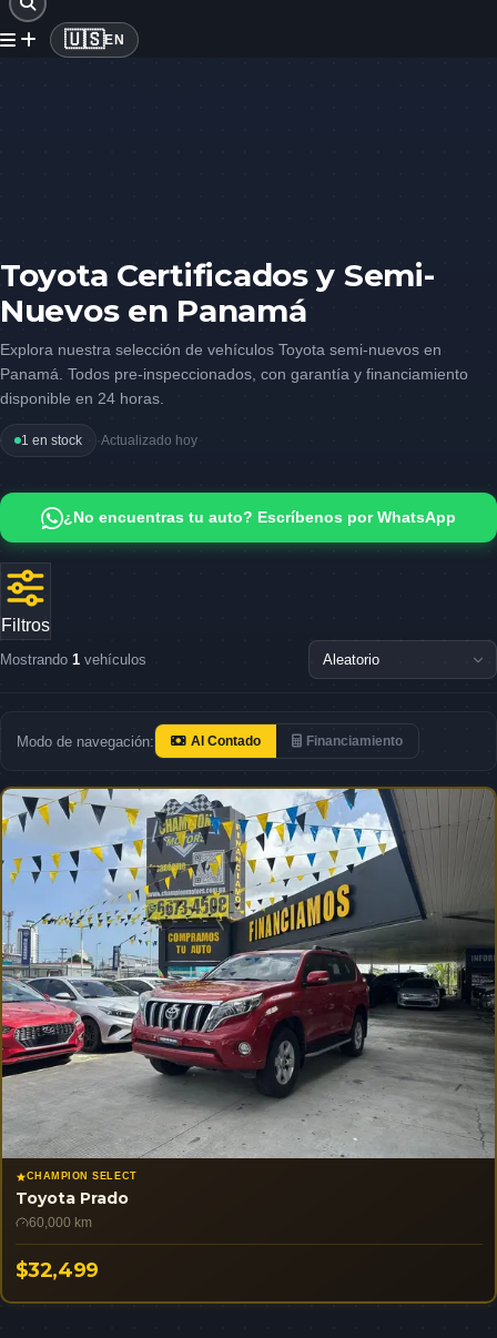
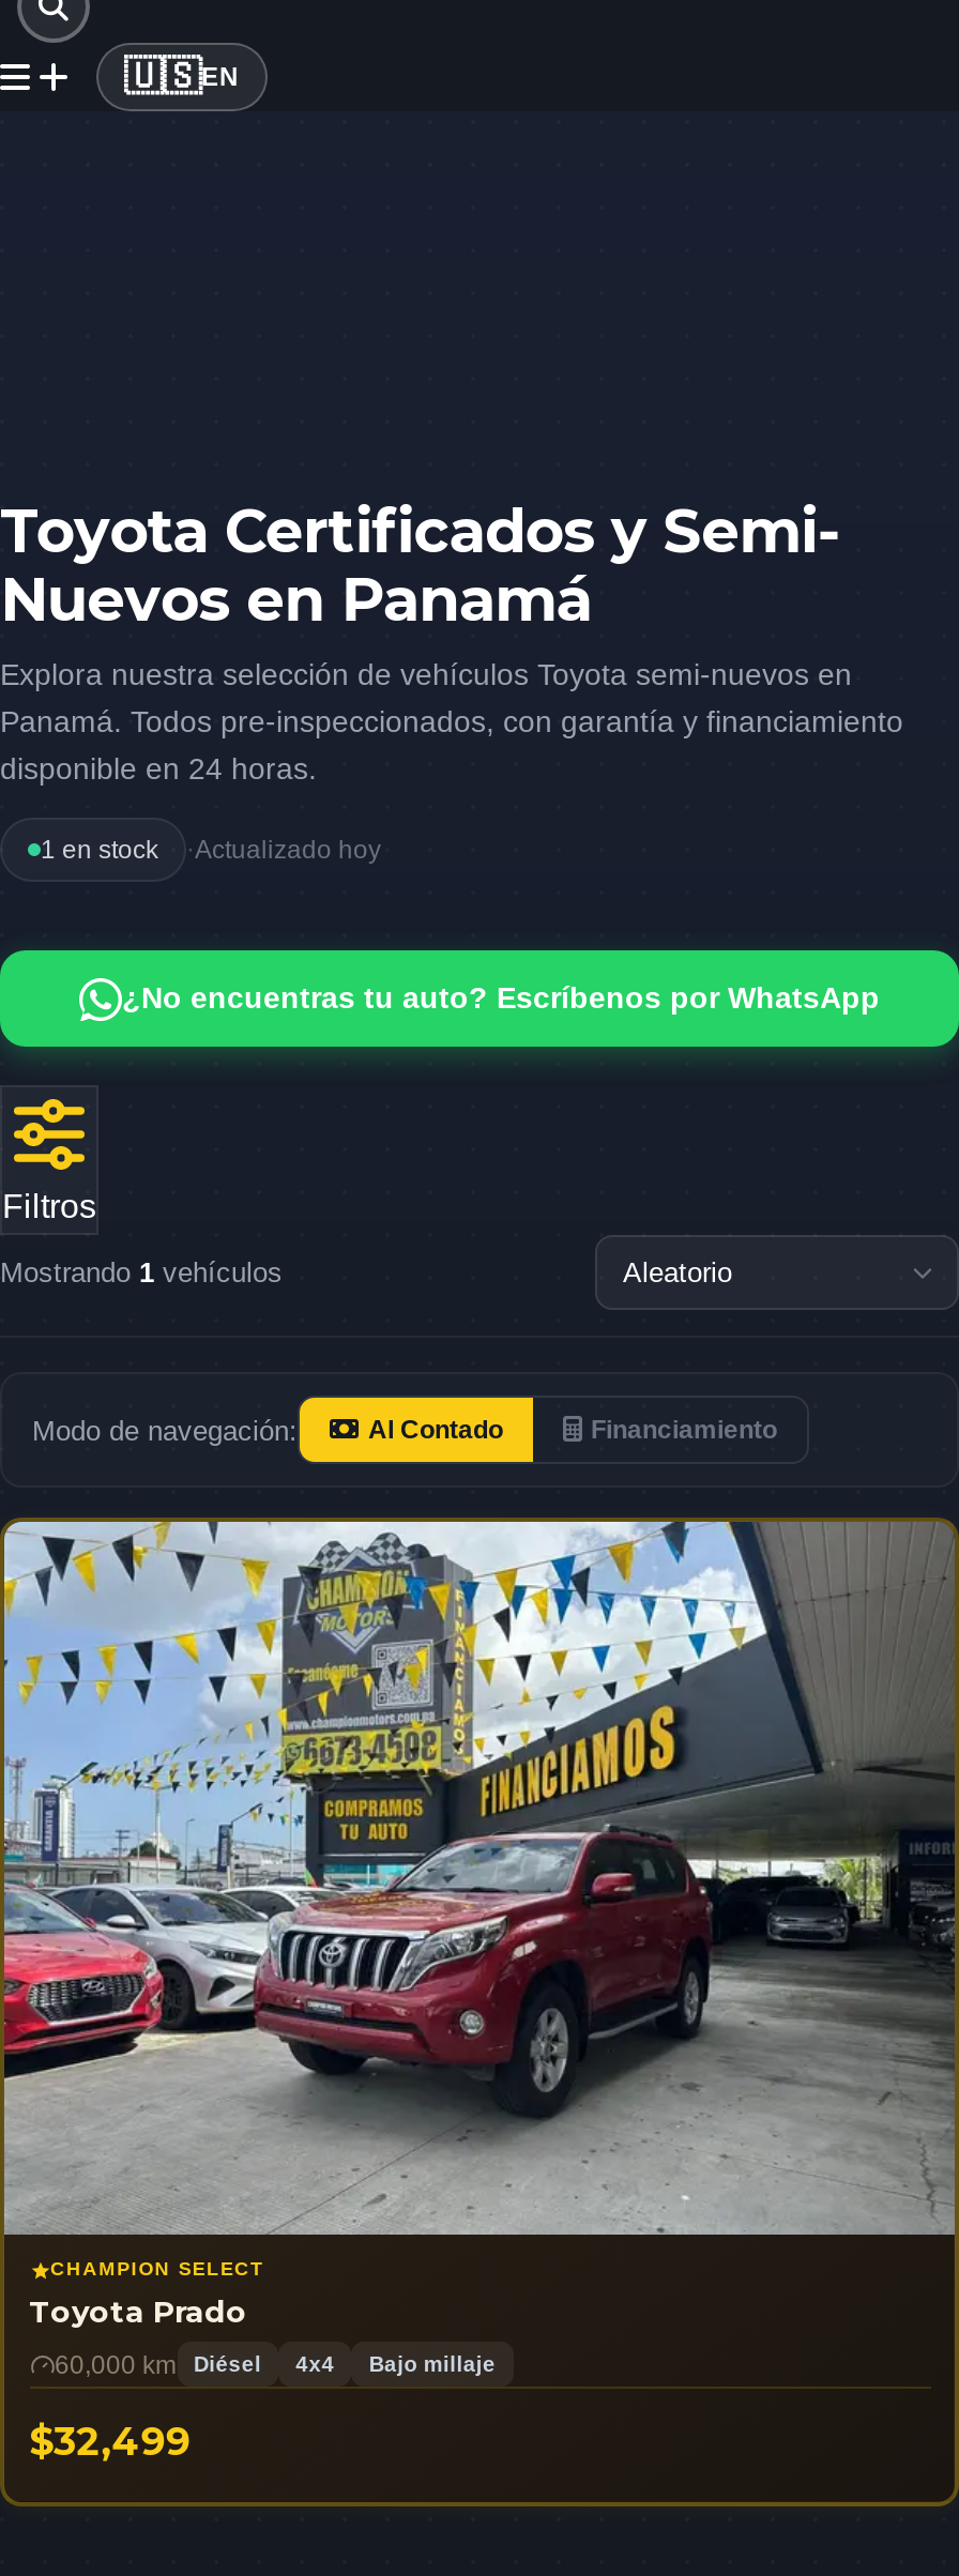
none -> [194,2353,496,2376] Diésel | 4x4 | Bajo millaje

